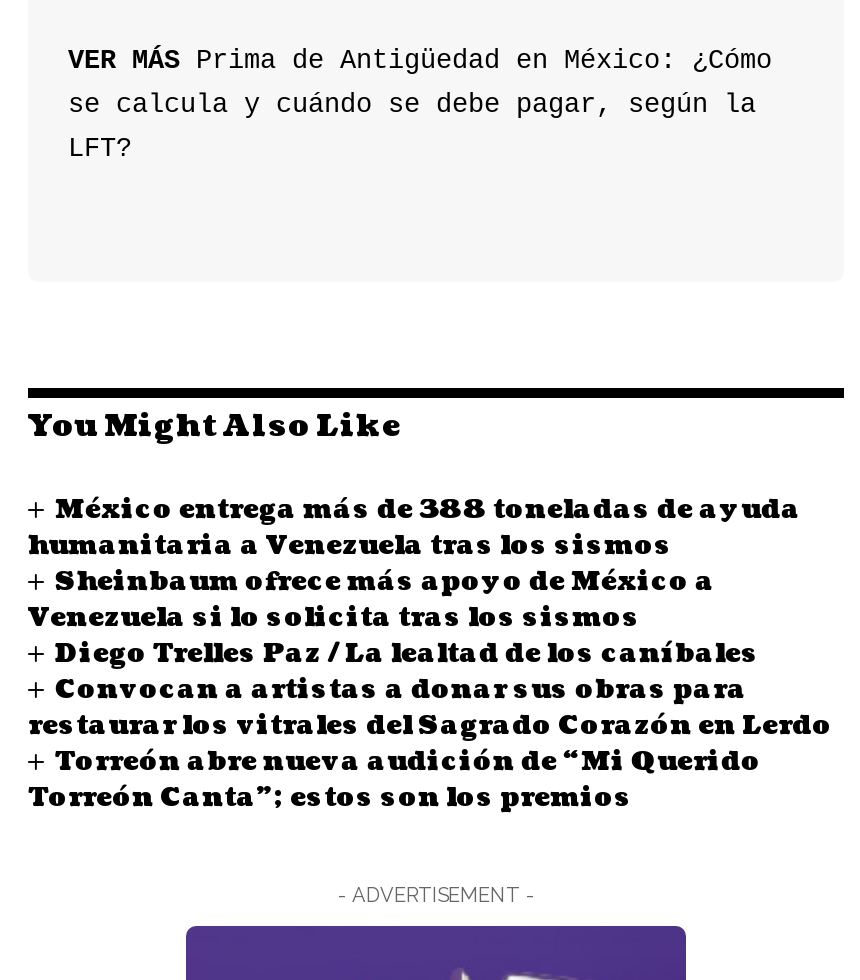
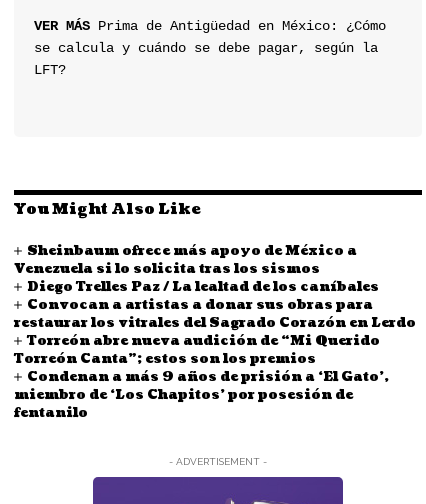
[28,491,801,563] México entrega más de 388 toneladas de ayuda | humanitaria a Venezuela tras los sismos -> none
moved [28,563,832,815] -> [14,242,416,368]: Sheinbaum ofrece más apoyo de México a | Venezuela si lo solicita tras los sismos | Diego Trelles Paz / La lealtad de los caníbales | Convocan a artistas a donar sus obras para | restaurar los vitrales del Sagrado Corazón en Lerdo | Torreón abre nueva audición de “Mi Querido | Torreón Canta”; estos son los premios
none -> [14,368,389,422] Condenan a más 9 años de prisión a ‘El Gato’, | miembro de ‘Los Chapitos’ por posesión de | fentanilo

